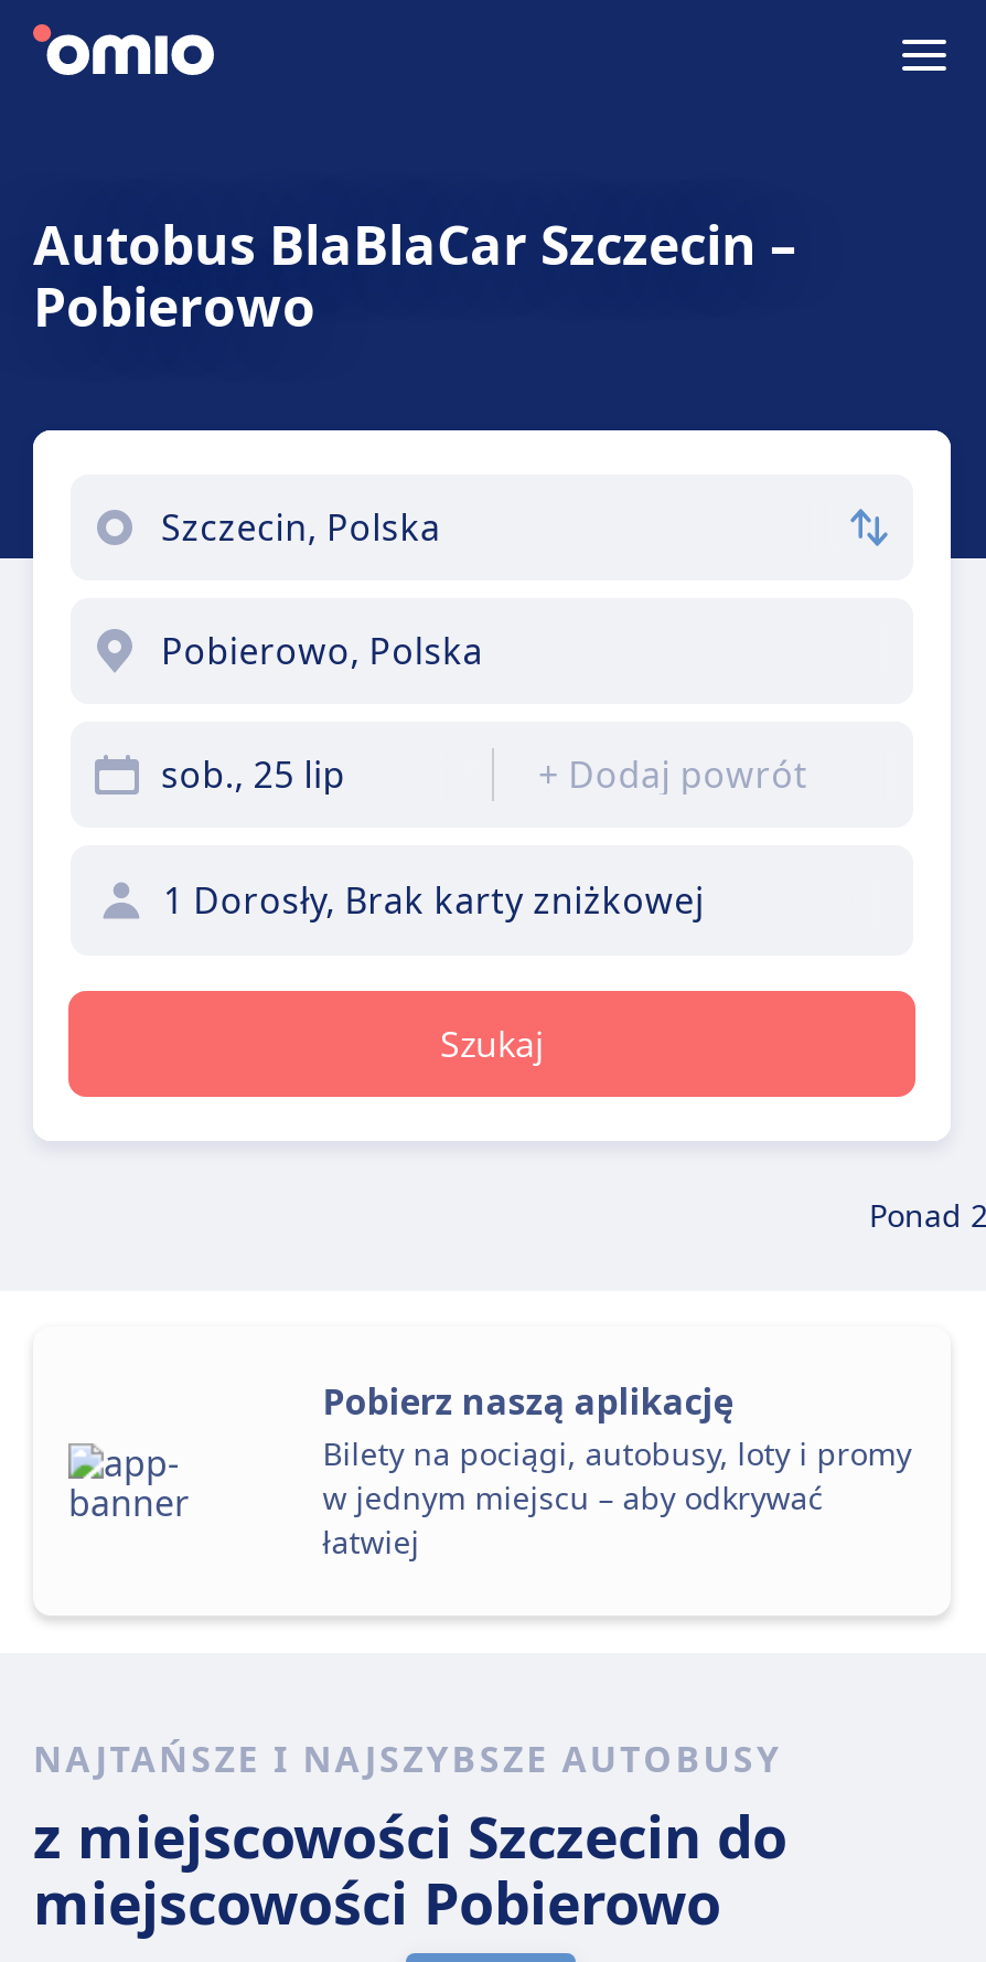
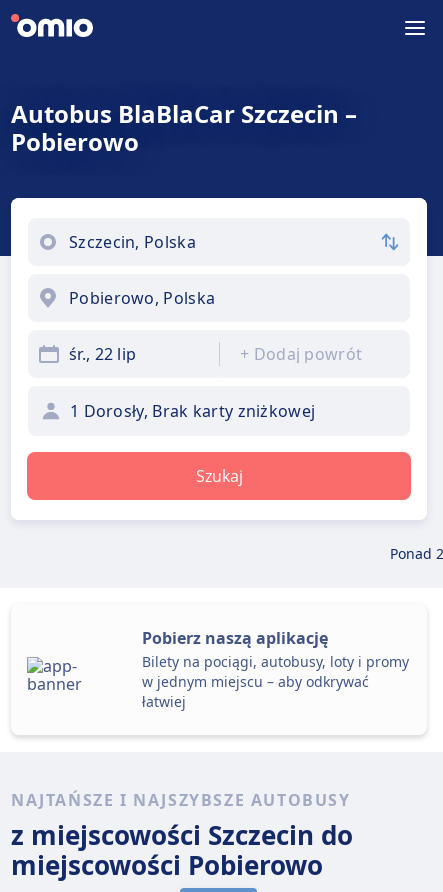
[161,750,345,799] sob., 25 lip -> [69,343,136,365] śr., 22 lip

